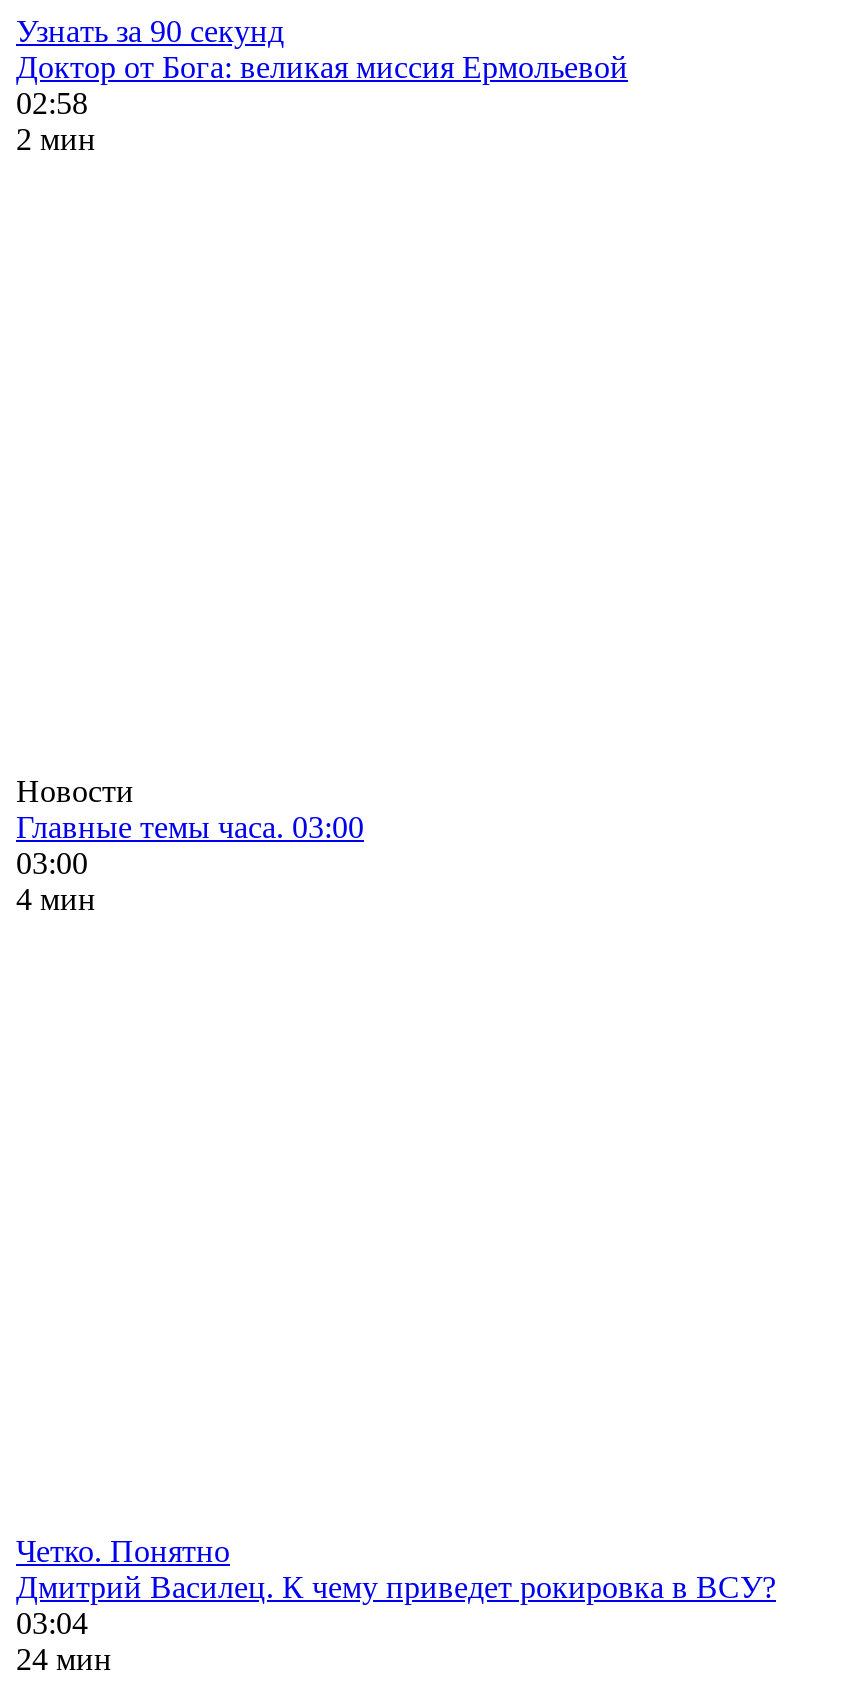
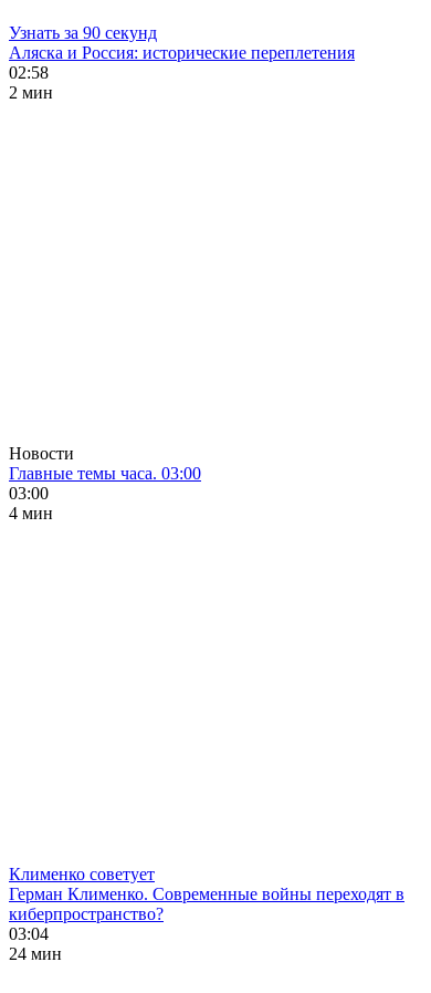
[16,50,628,84] Доктор от Бога: великая миссия Ермольевой -> [9,43,355,62] Аляска и Россия: исторические переплетения
[16,1534,776,1604] Четко. Понятно | Дмитрий Василец. К чему приведет рокировка в ВСУ? -> [9,865,404,923] Клименко советует | Герман Клименко. Современные войны переходят в | киберпространство?

